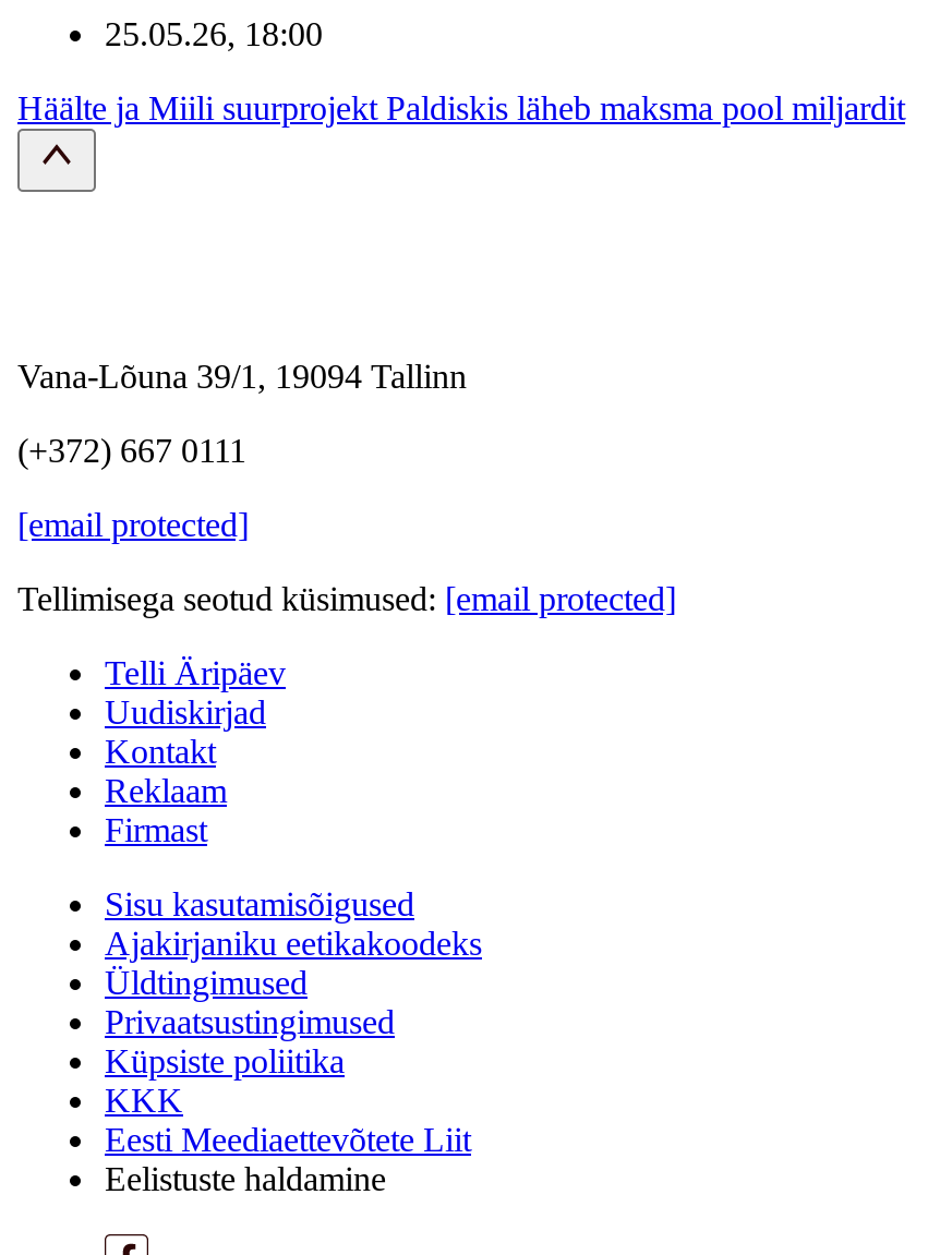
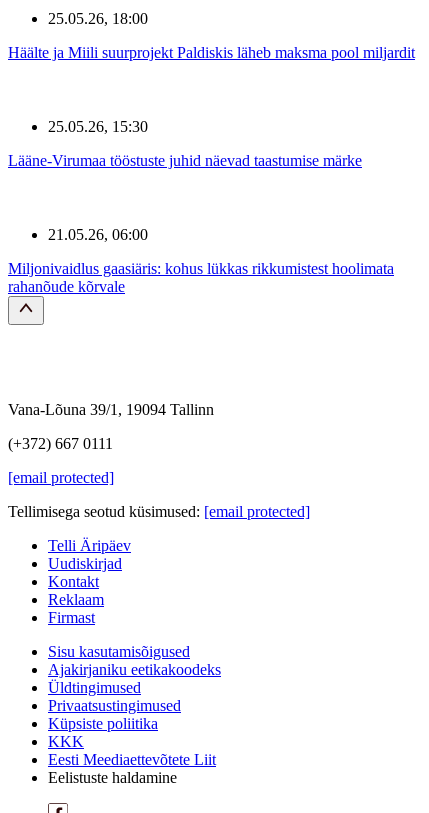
none -> [8,118,362,169] 25.05.26, 15:30 | Lääne-Virumaa tööstuste juhid näevad taastumise märke
none -> [8,226,394,295] 21.05.26, 06:00 | Miljonivaidlus gaasiäris: kohus lükkas rikkumistest hoolimata | rahanõude kõrvale

